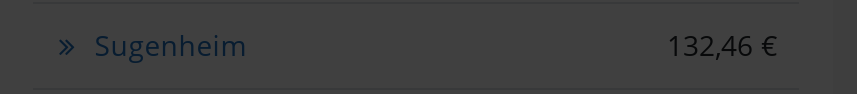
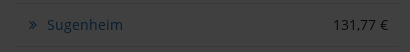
[667,27,777,65] 132,46 € -> [333,15,388,34] 131,77 €

